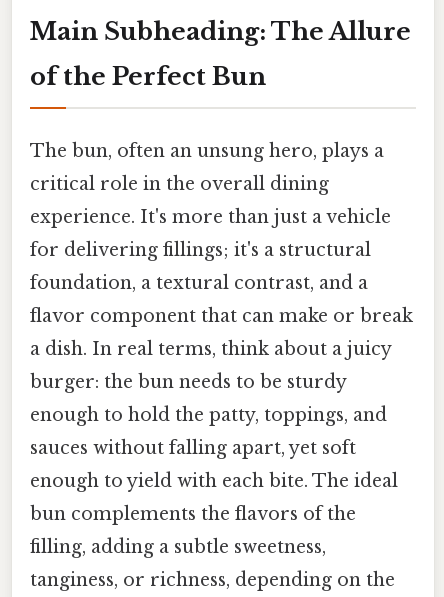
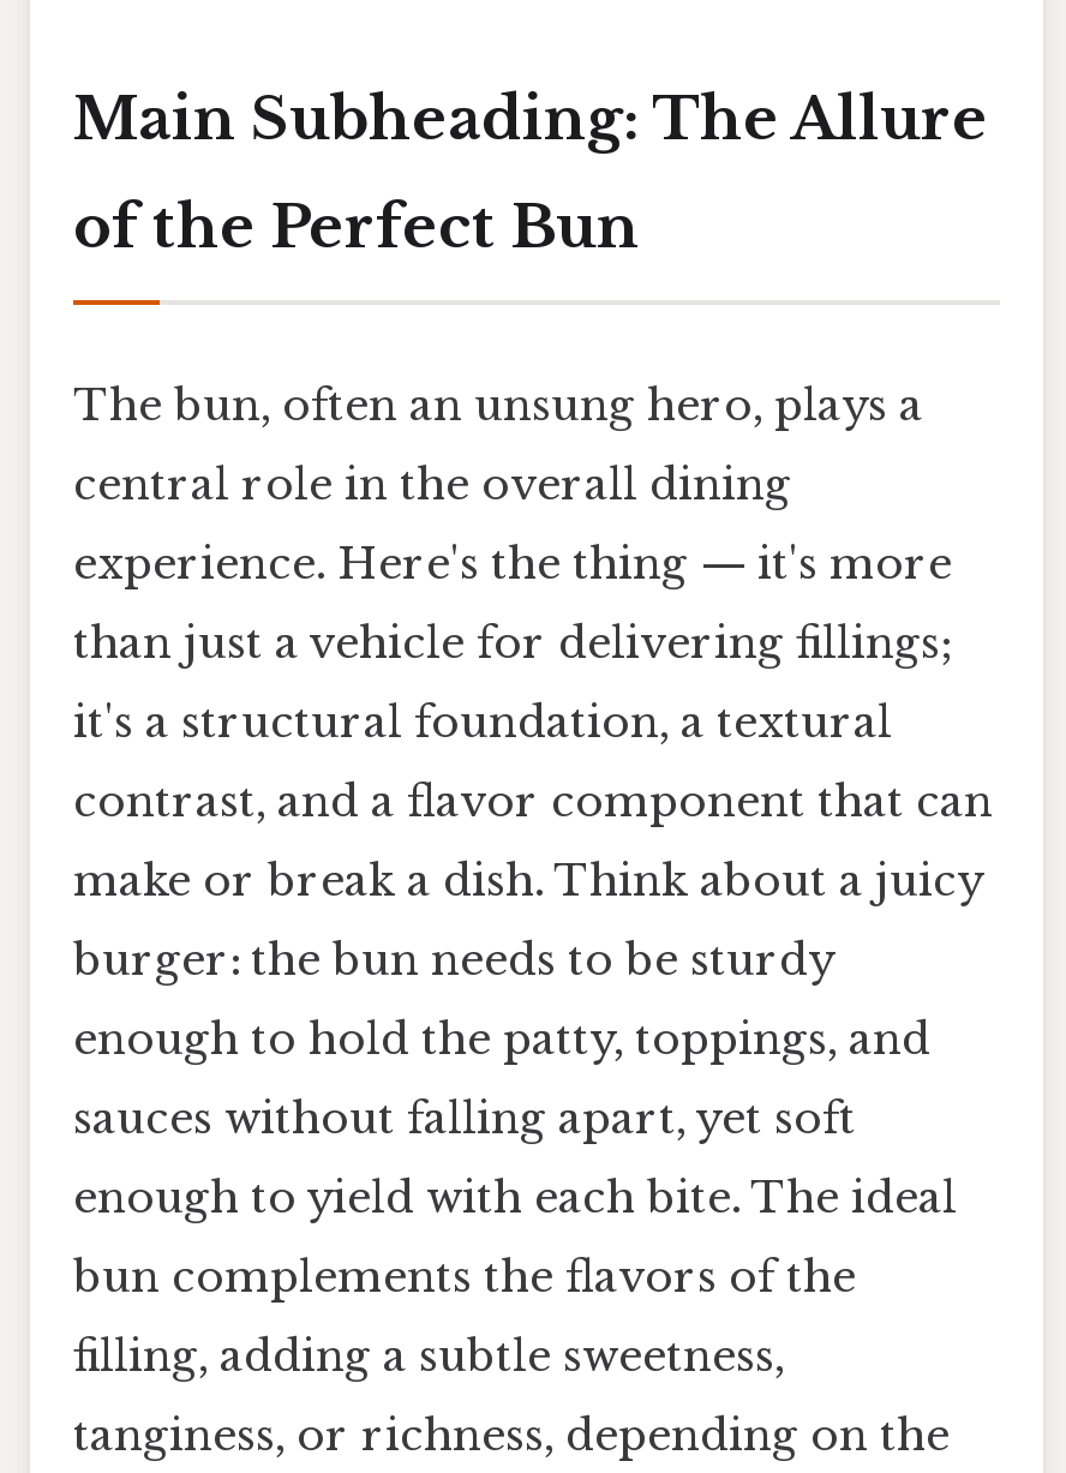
[30,173,329,195] critical role in the overall dining -> [73,459,791,512] central role in the overall dining
[30,206,391,228] experience. It's more than just a vehicle -> [73,538,952,591] experience. Here's the thing — it's more
[30,239,371,261] for delivering fillings; it's a structural -> [73,617,954,670] than just a vehicle for delivering fillings;
[30,272,368,294] foundation, a textural contrast, and a -> [73,697,892,749] it's a structural foundation, a textural
[30,305,413,327] flavor component that can make or break -> [73,776,993,829] contrast, and a flavor component that can
[30,338,391,360] a dish. In real terms, think about a juicy -> [73,855,981,908] make or break a dish. Think about a juicy

